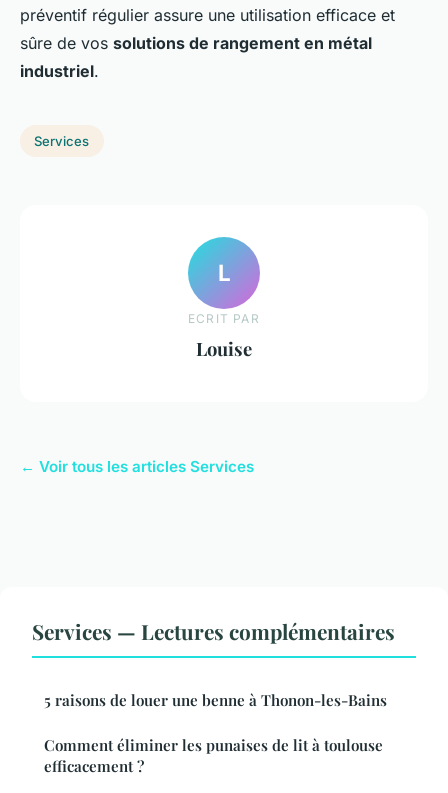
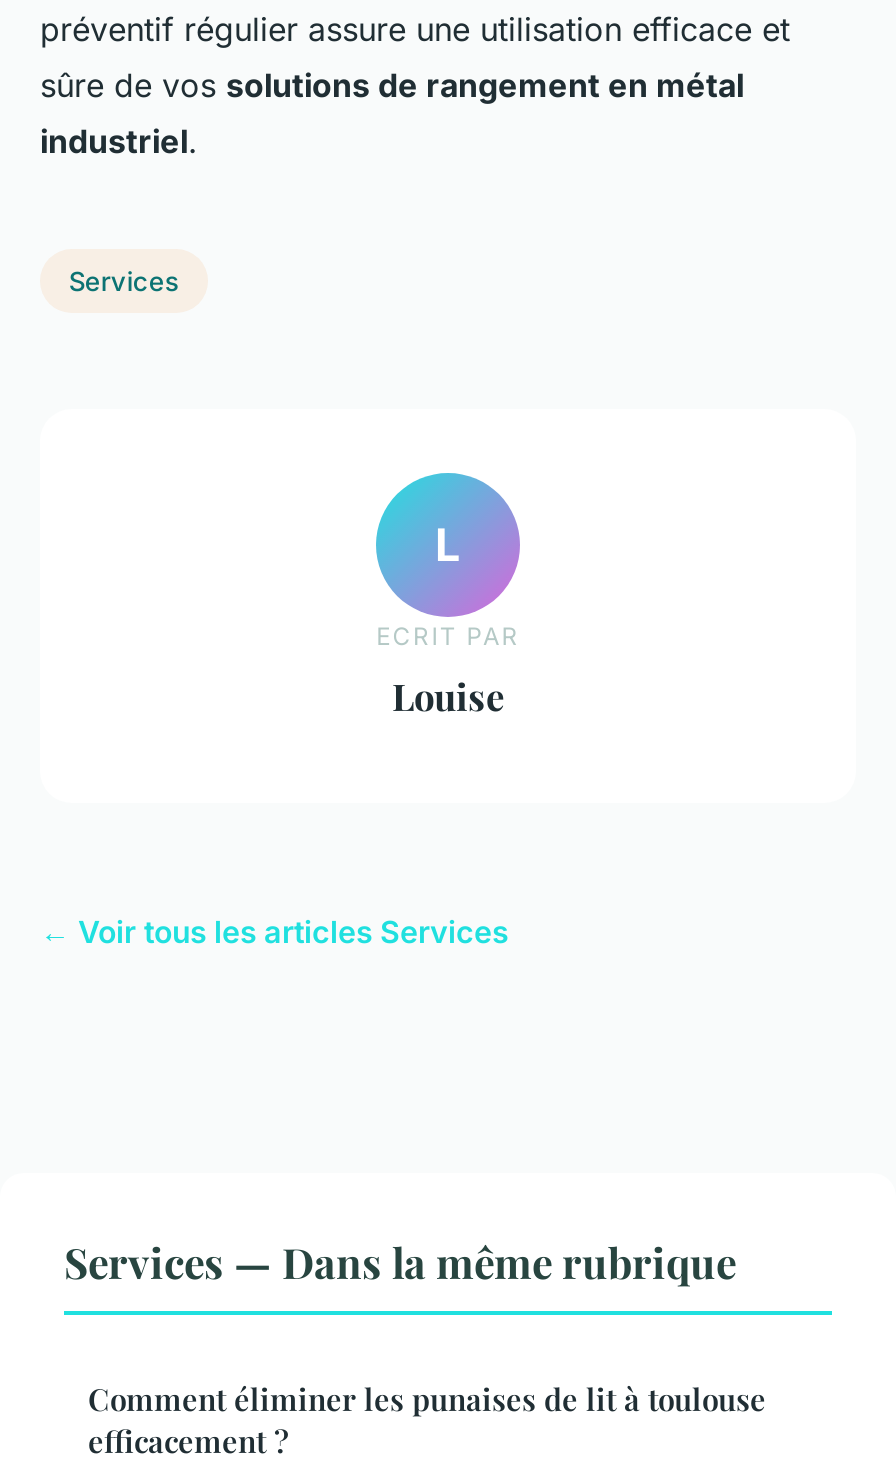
[32,617,395,710] Services — Lectures complémentaires | 5 raisons de louer une benne à Thonon-les-Bains -> [64,1233,736,1289] Services — Dans la même rubrique

